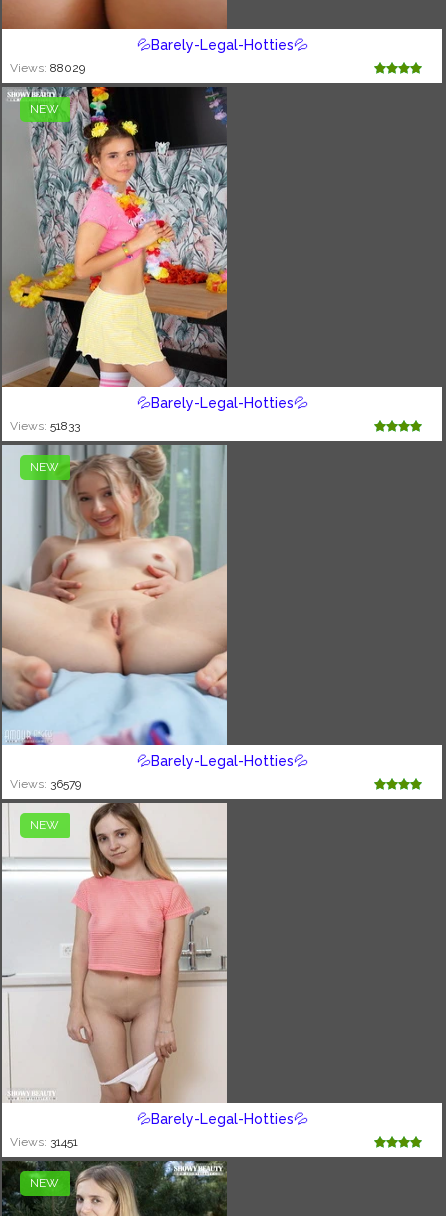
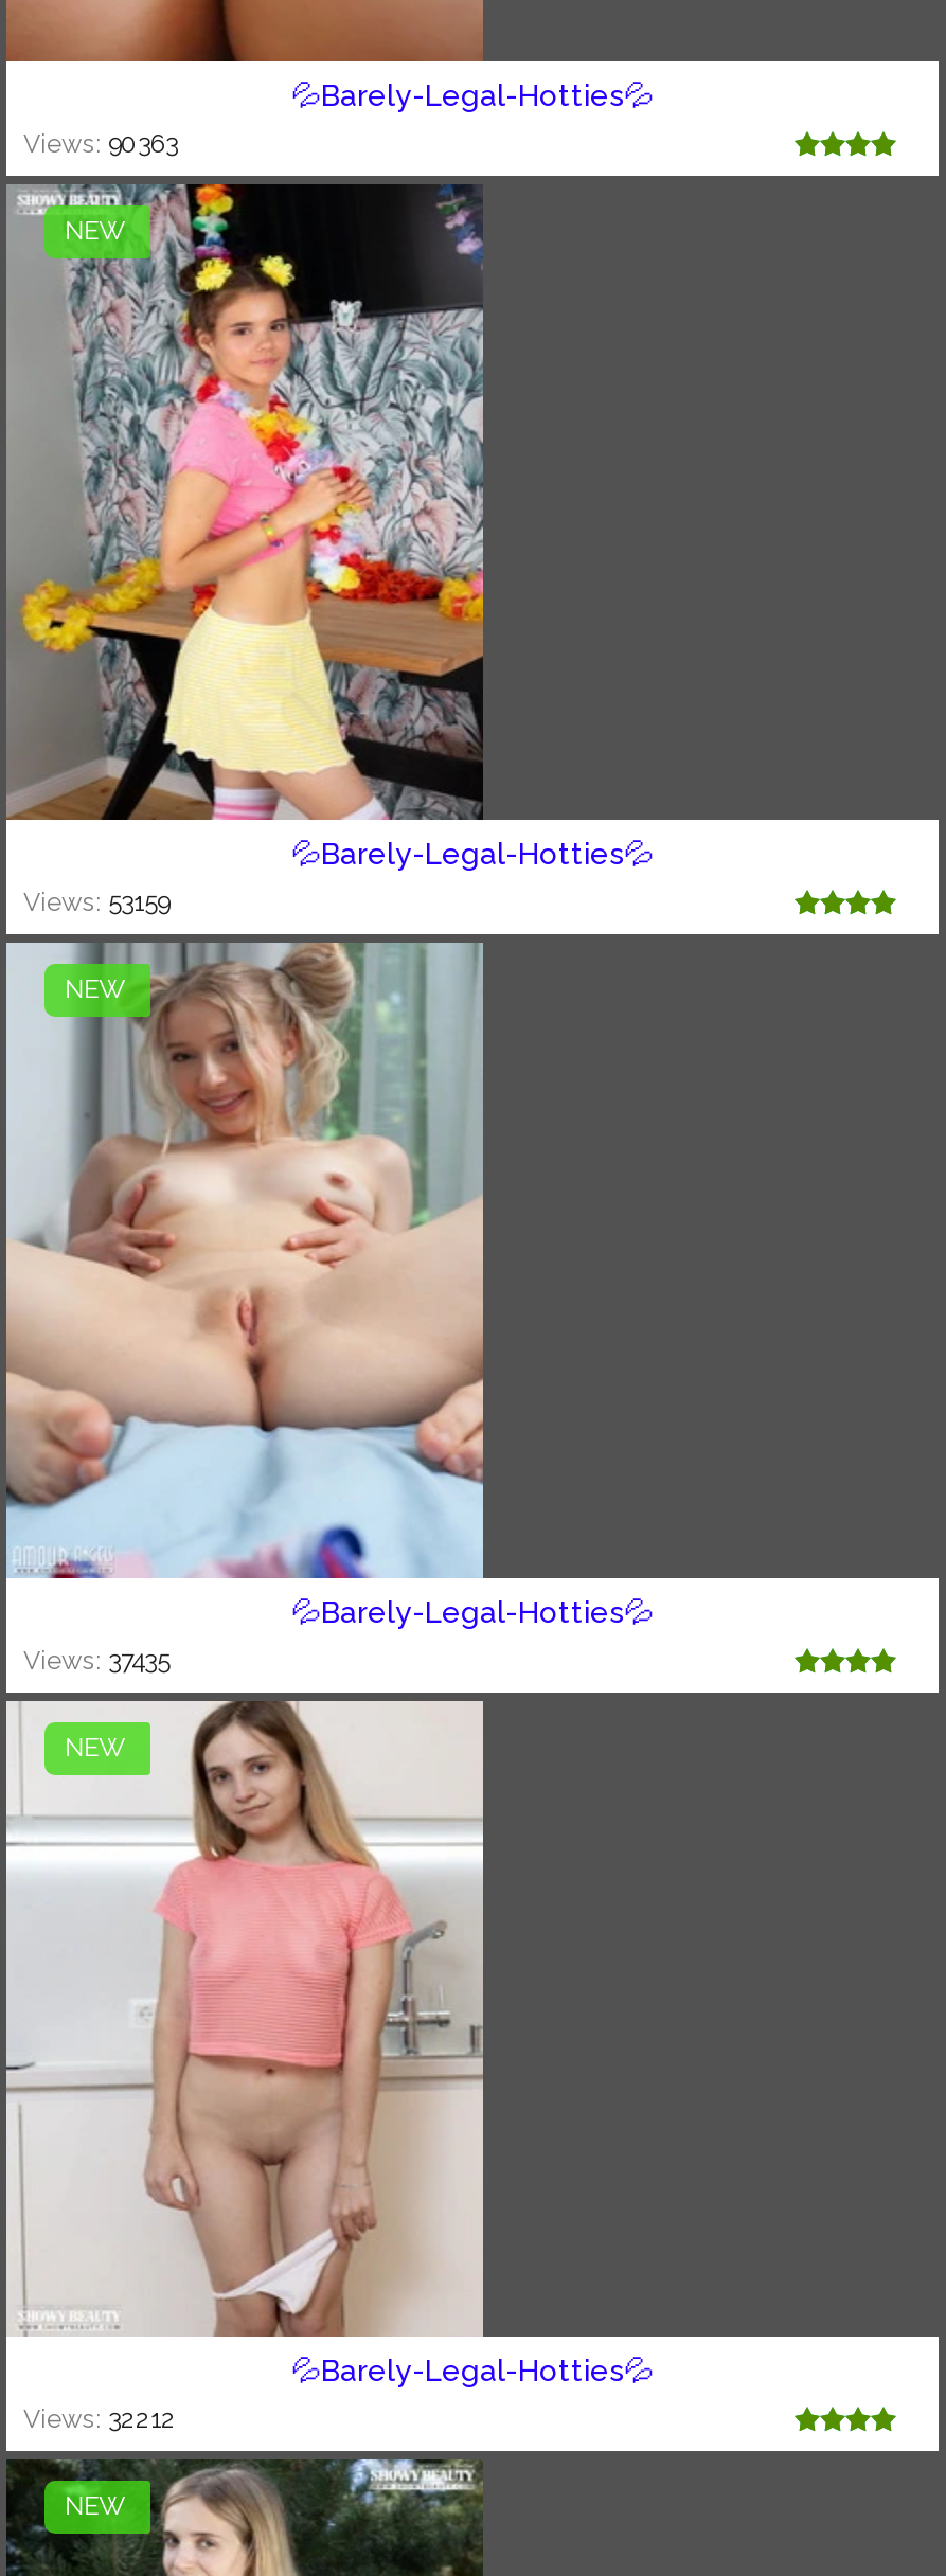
[10,61,85,75] Views: 88029 -> [23,129,178,159] Views: 90363
[10,419,80,433] Views: 51833 -> [23,888,169,917] Views: 53159
[10,777,81,791] Views: 36579 -> [23,1646,169,1676] Views: 37435
[10,1135,78,1149] Views: 31451 -> [23,2404,176,2434] Views: 32212

